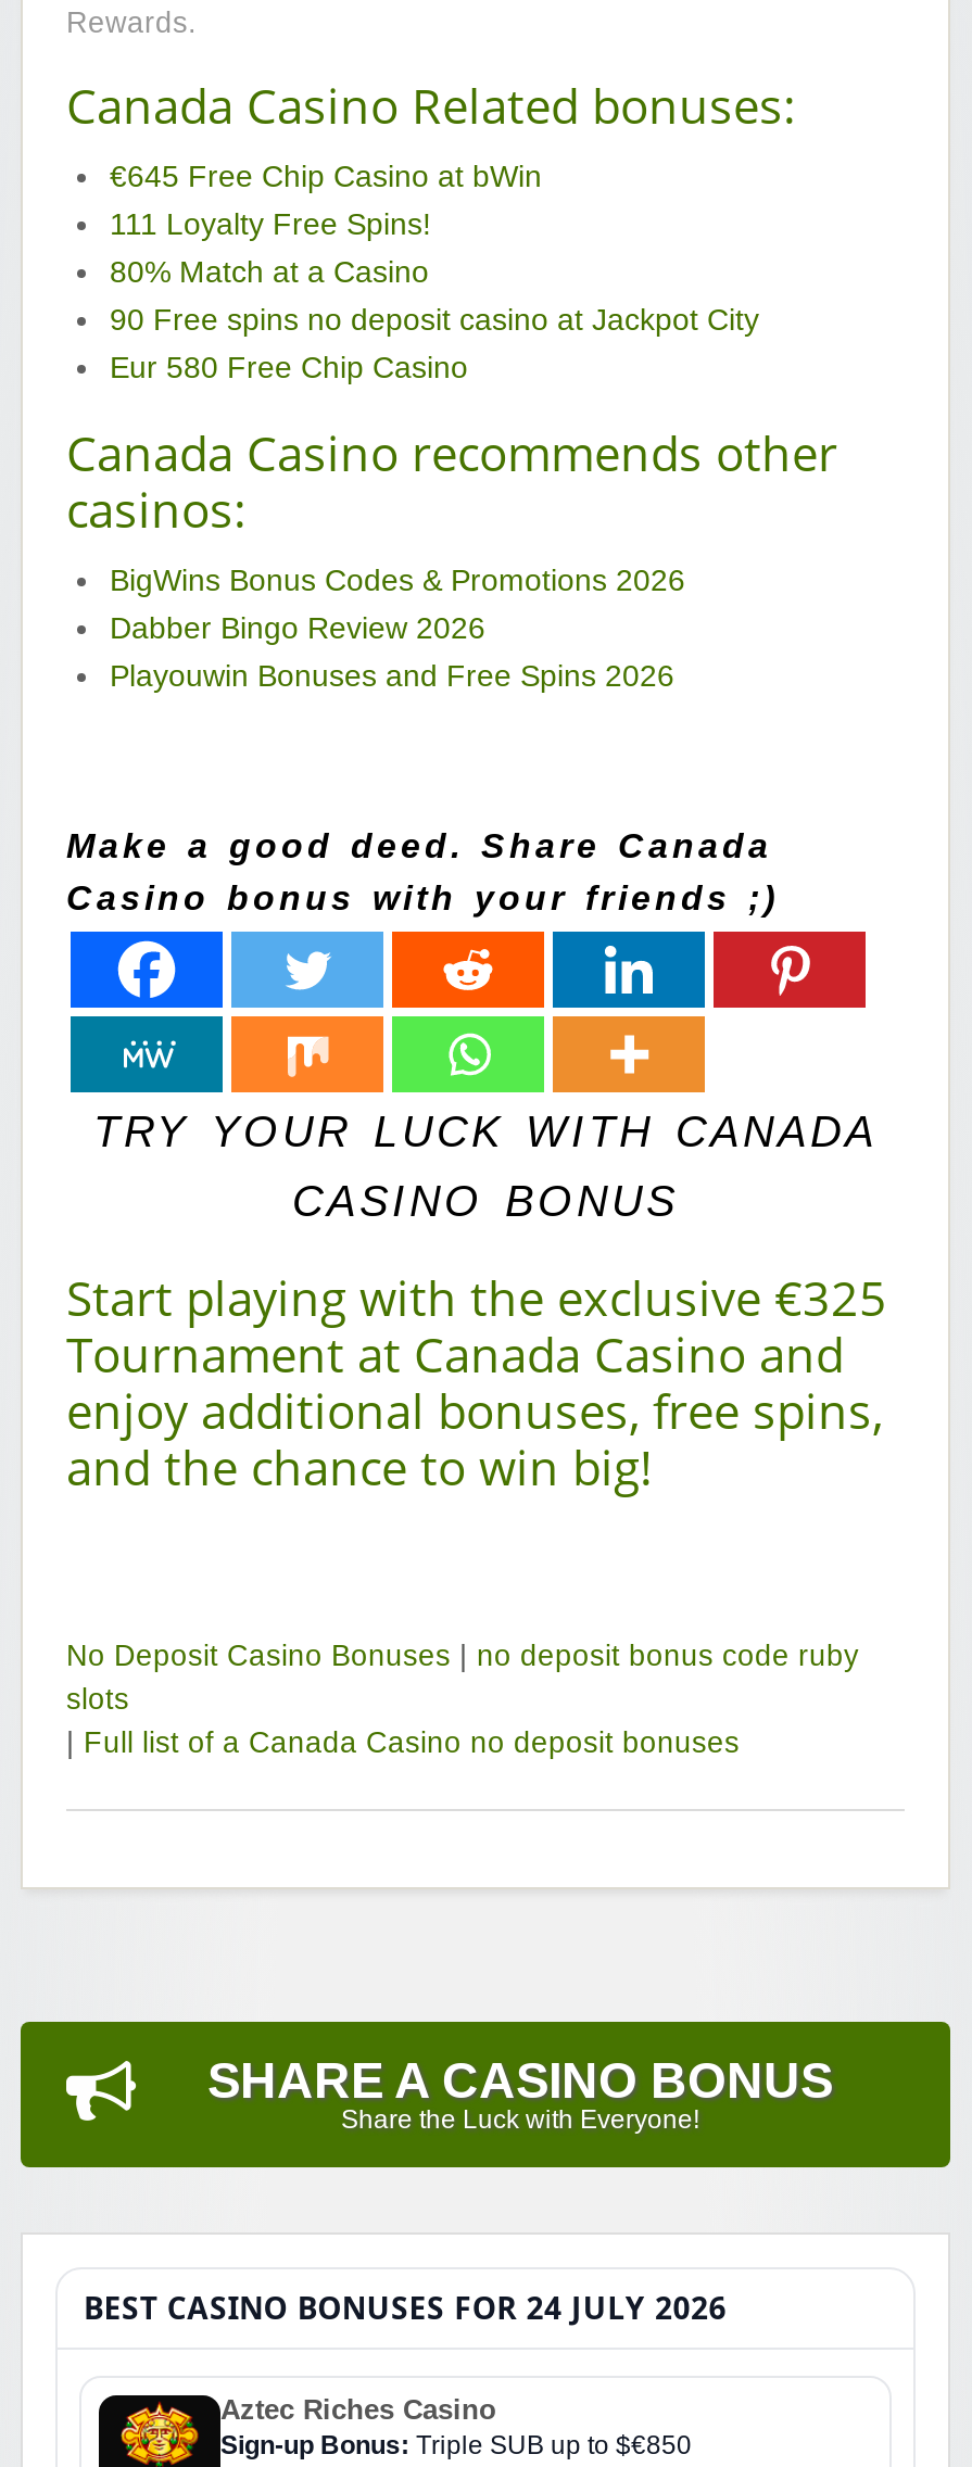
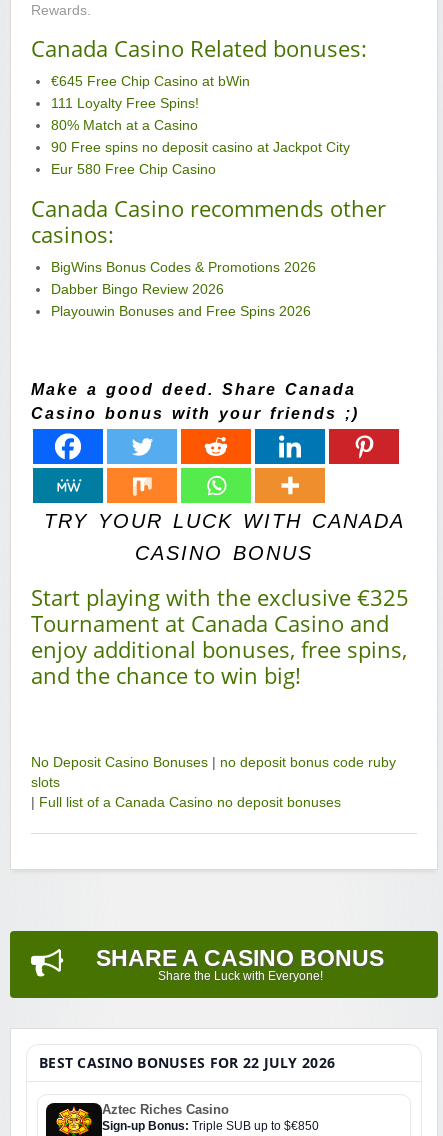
[84,2287,727,2328] BEST CASINO BONUSES FOR 24 JULY 2026 -> [39,1053,335,1072] BEST CASINO BONUSES FOR 22 JULY 2026

